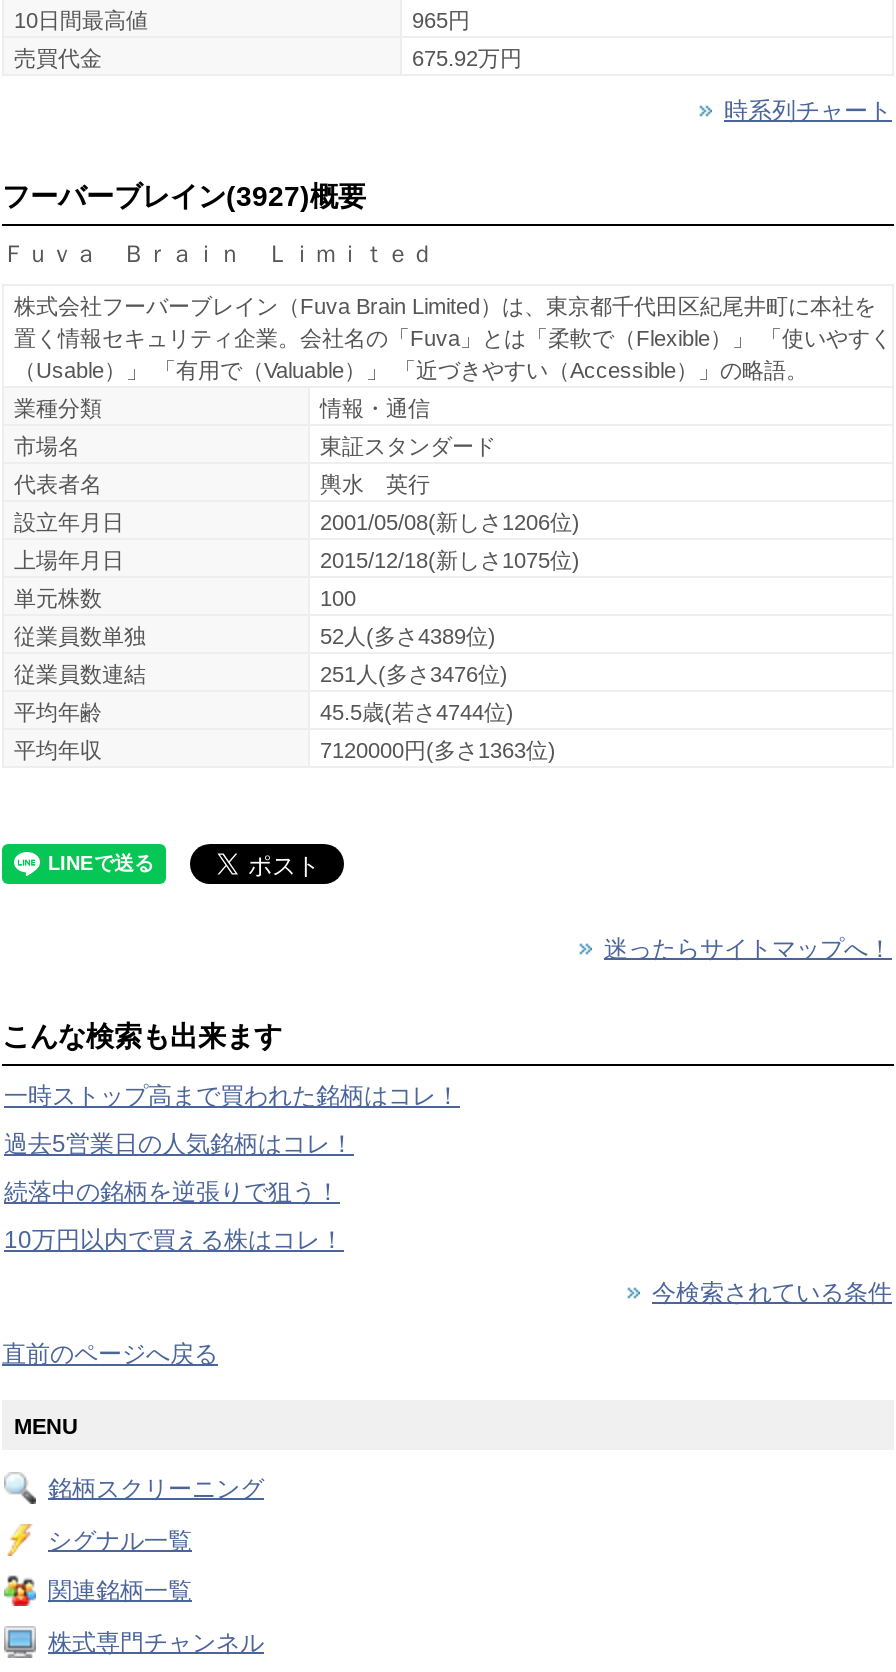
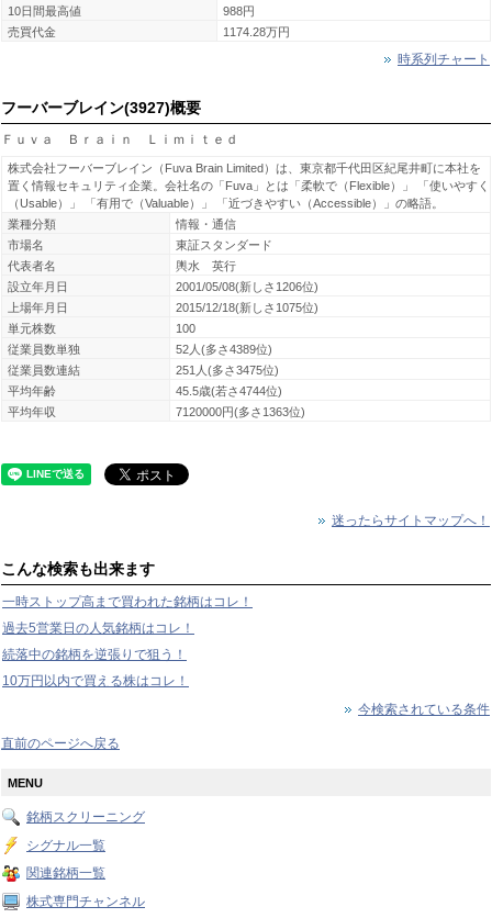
[412,8,470,32] 965円 -> [223,5,255,18] 988円
[412,46,522,70] 675.92万円 -> [223,25,290,39] 1174.28万円
[320,662,508,686] 251人(多さ3476位) -> [176,364,279,377] 251人(多さ3475位)

